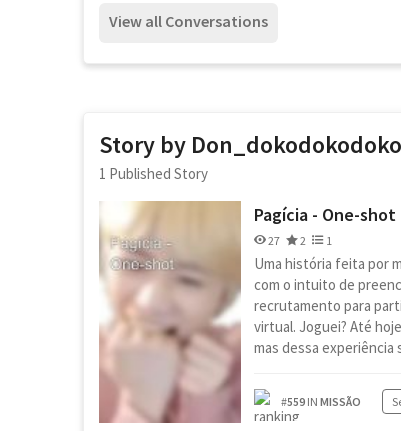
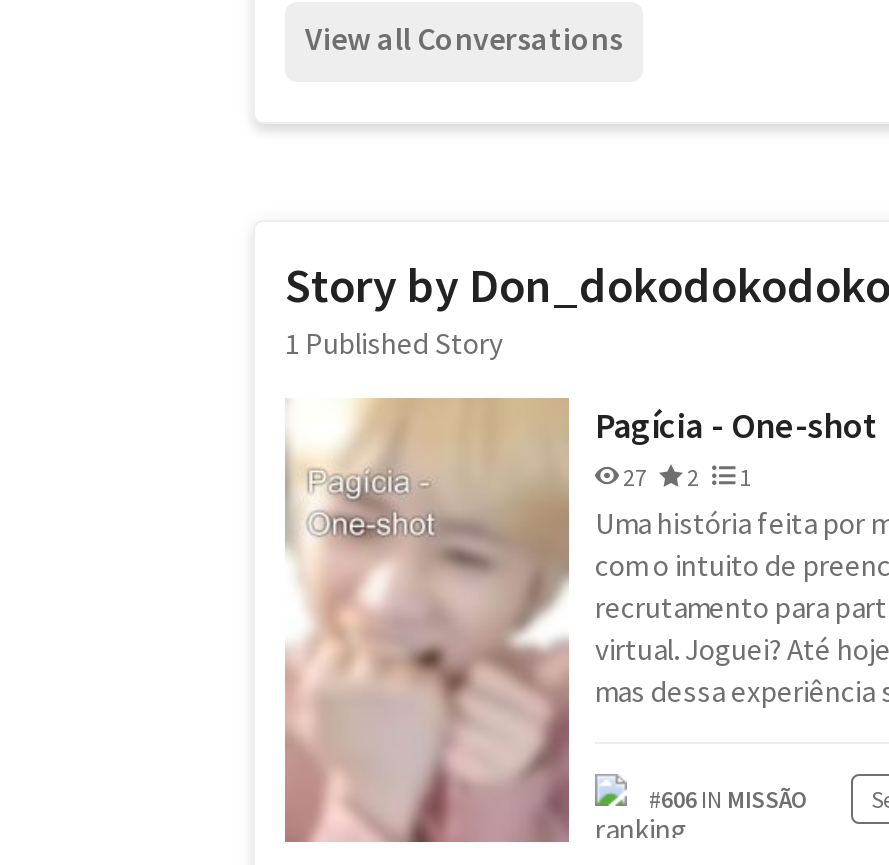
[281,394,361,409] #559 IN MISSÃO -> [649,784,809,814] #606 IN MISSÃO

